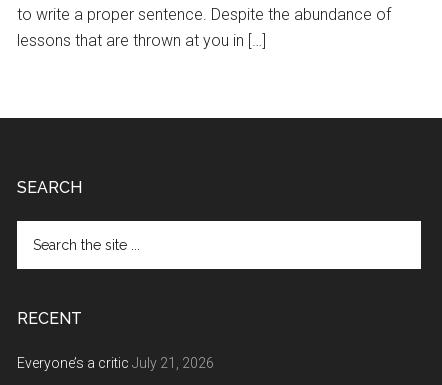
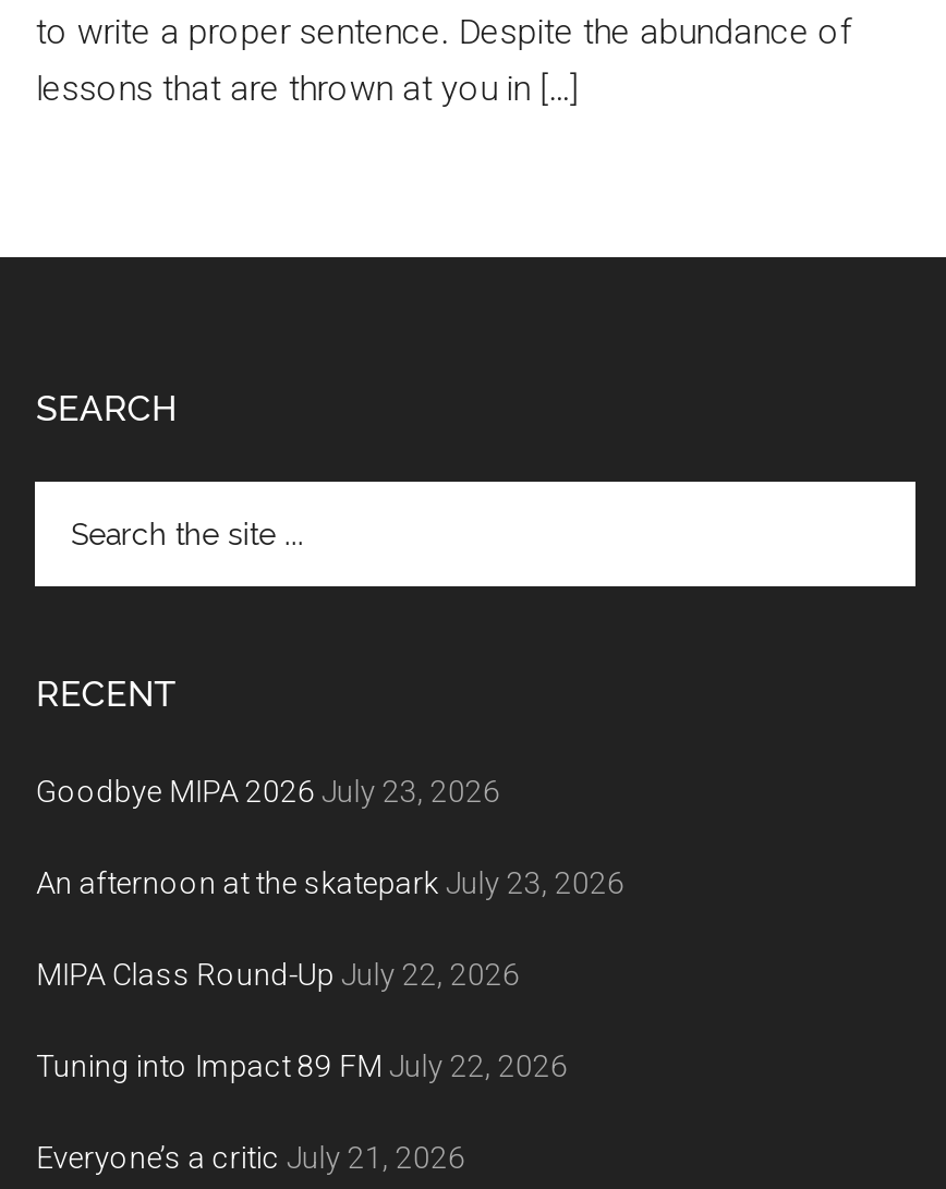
none -> [36,773,624,1082] Goodbye MIPA 2026 July 23, 2026 | An afternoon at the skatepark July 23, 2026 | MIPA Class Round-Up July 22, 2026 | Tuning into Impact 89 FM July 22, 2026

